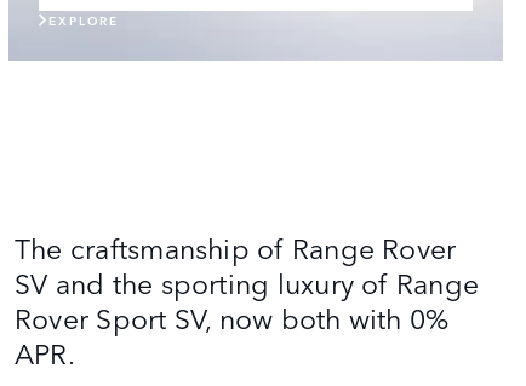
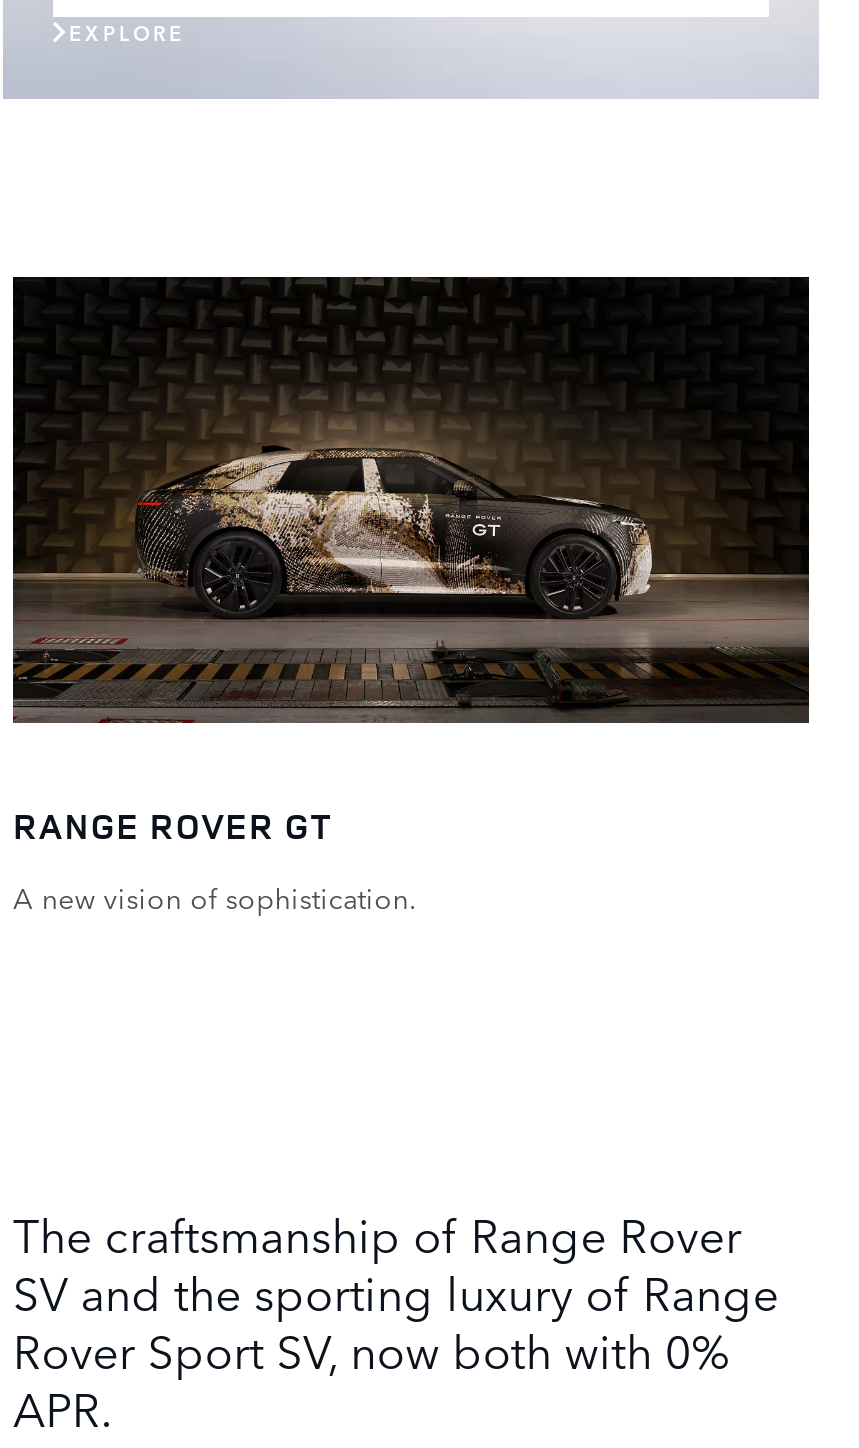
none -> [11,275,811,917] [image] | RANGE ROVER GT | A new vision of sophistication.

